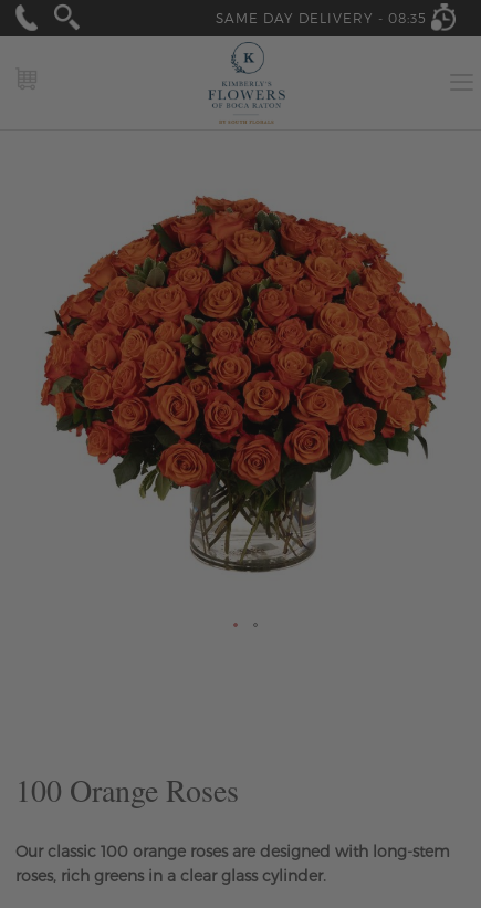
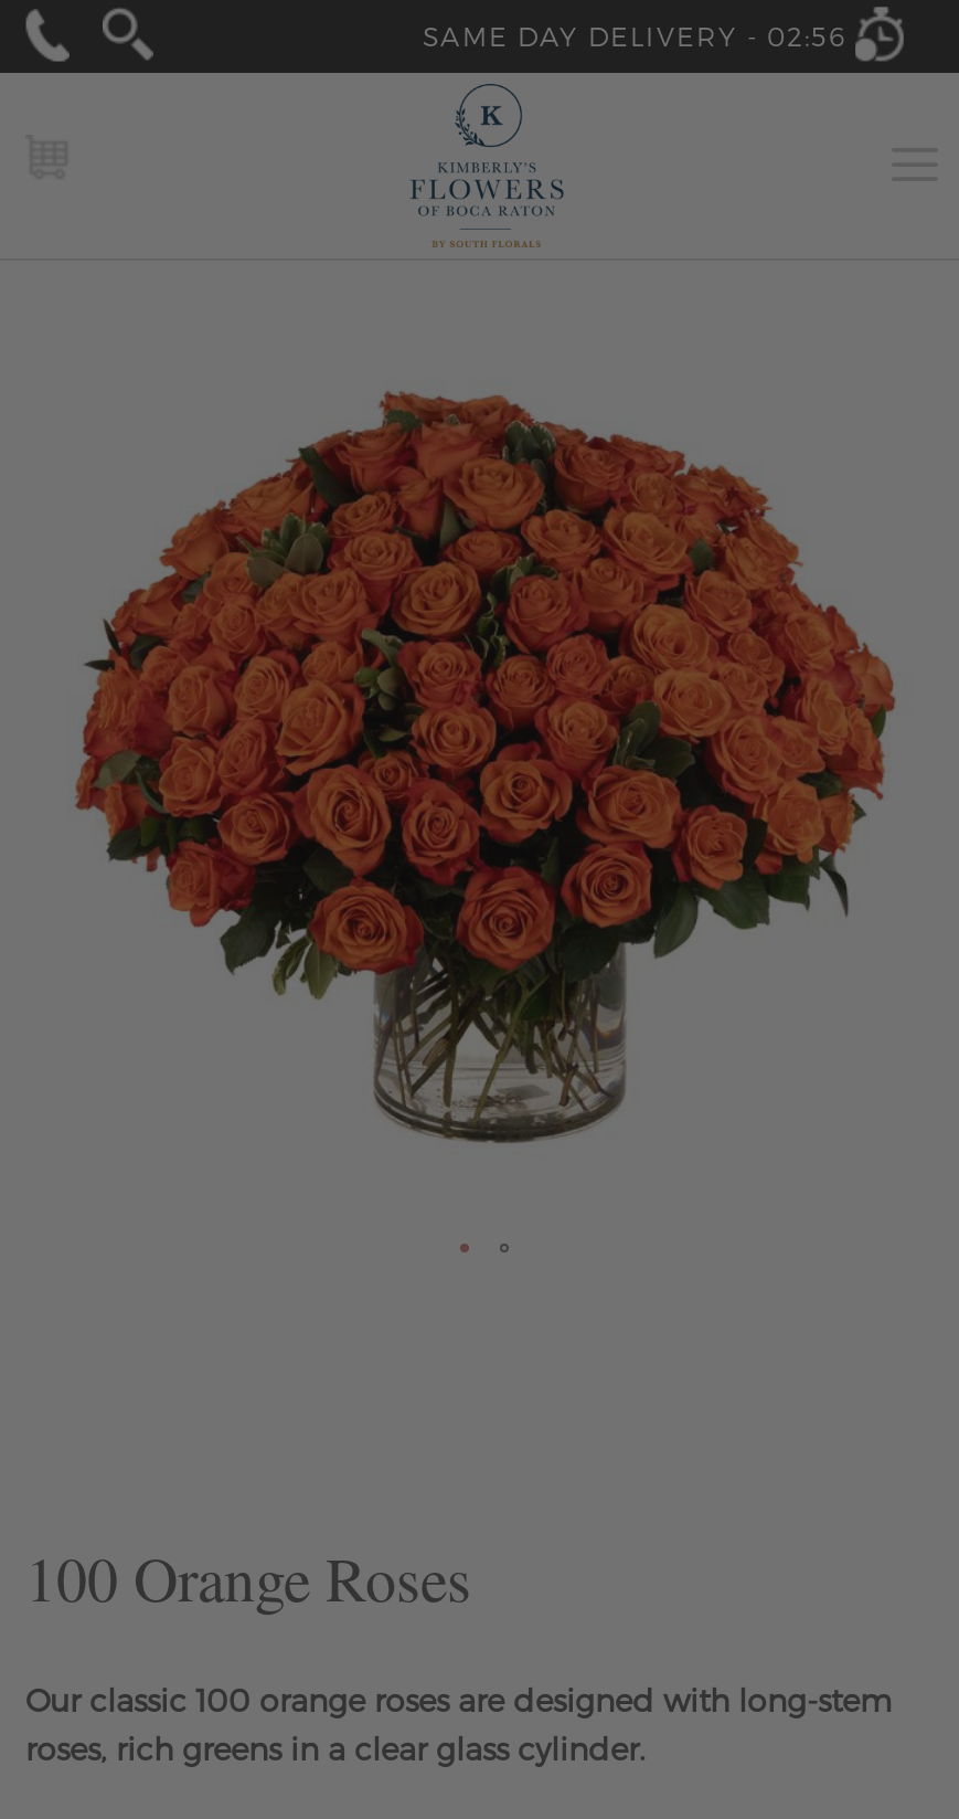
[216,10,427,25] SAME DAY DELIVERY - 08:35 -> [423,20,846,51] SAME DAY DELIVERY - 02:56

